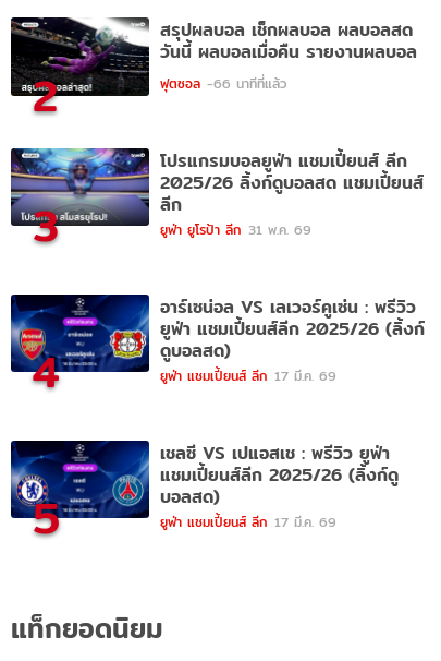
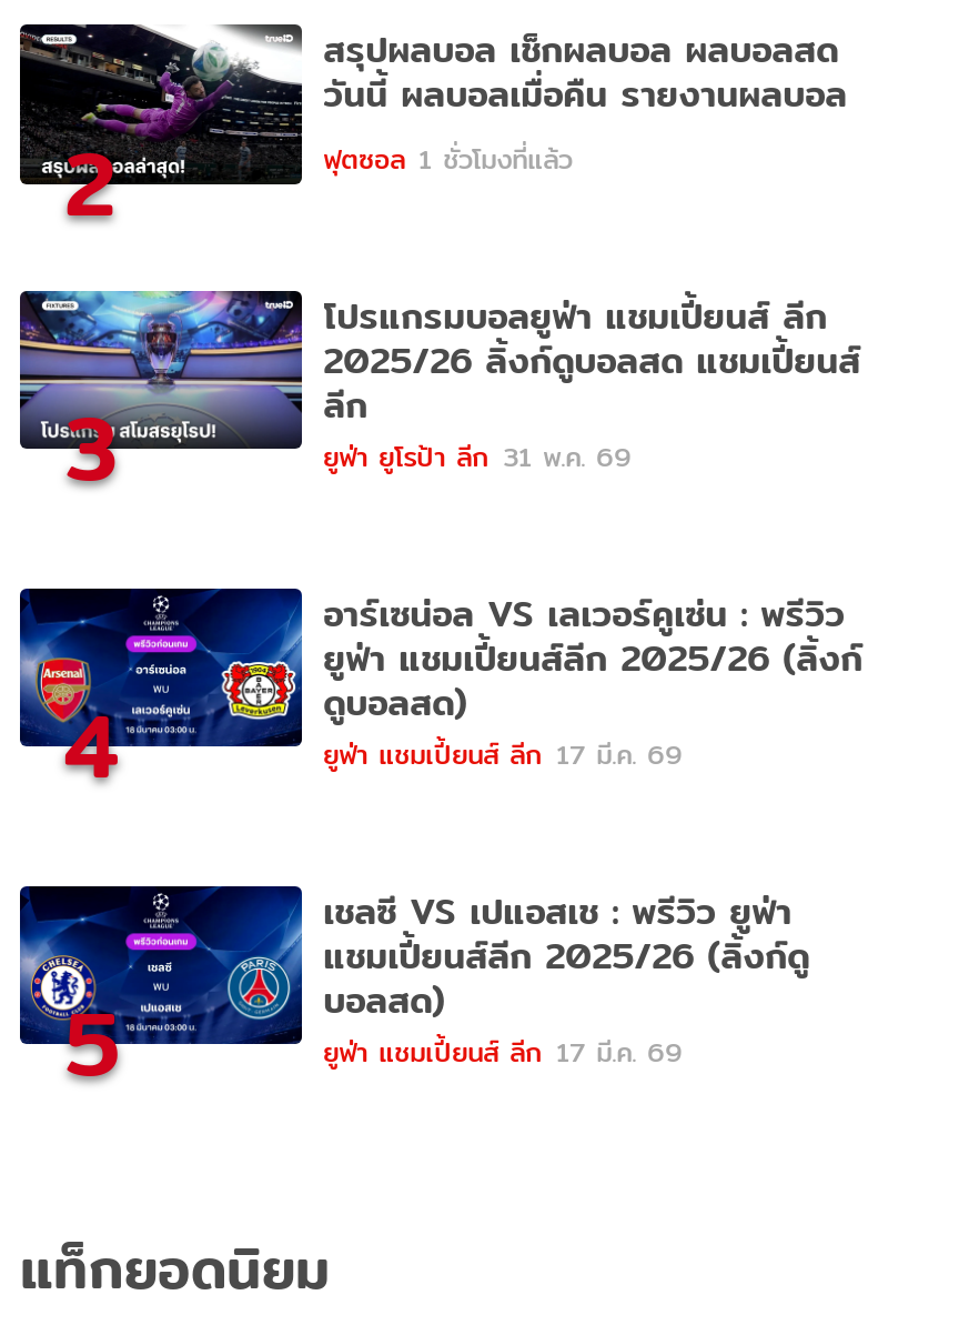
[160,73,286,93] ฟุตซอล -66 นาทีที่แล้ว -> [323,137,572,179] ฟุตซอล 1 ชั่วโมงที่แล้ว

